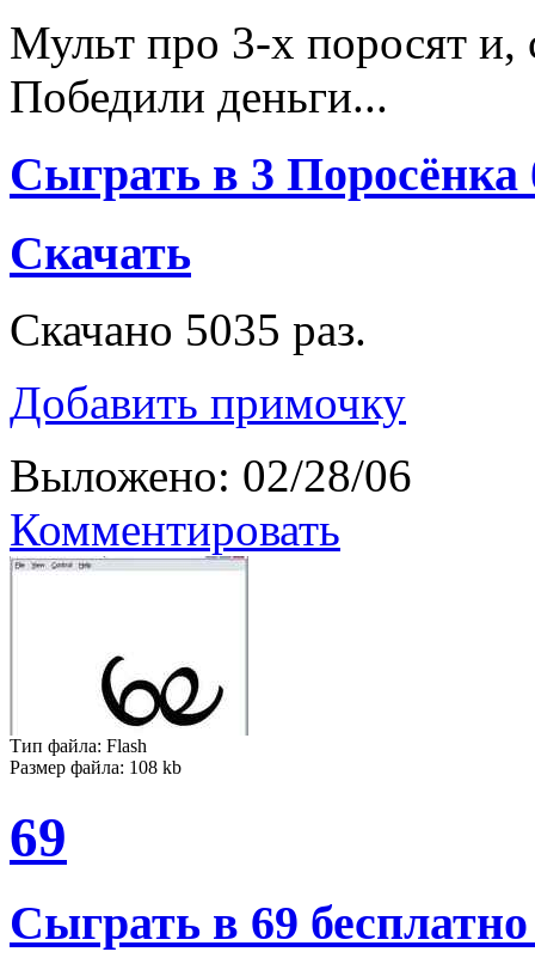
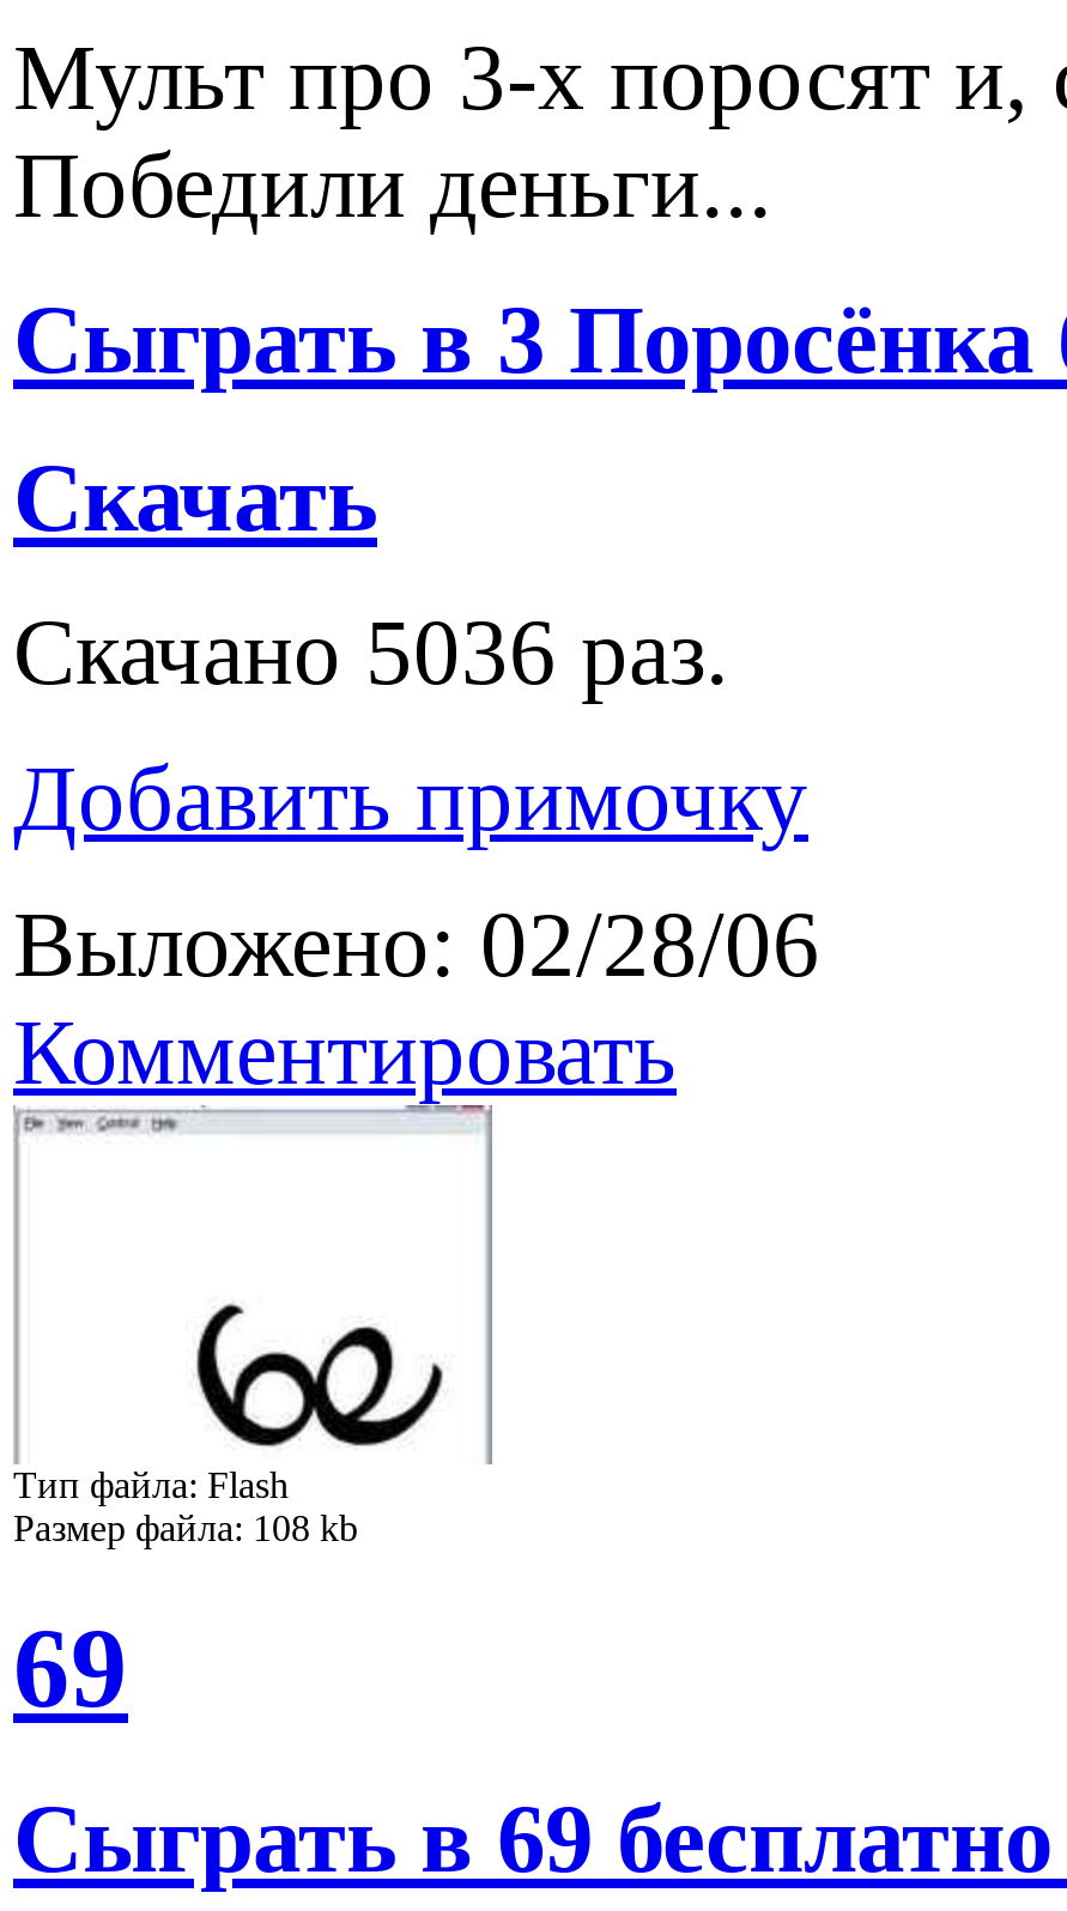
[10,304,367,356] Скачано 5035 раз. -> [13,601,729,704] Скачано 5036 раз.

